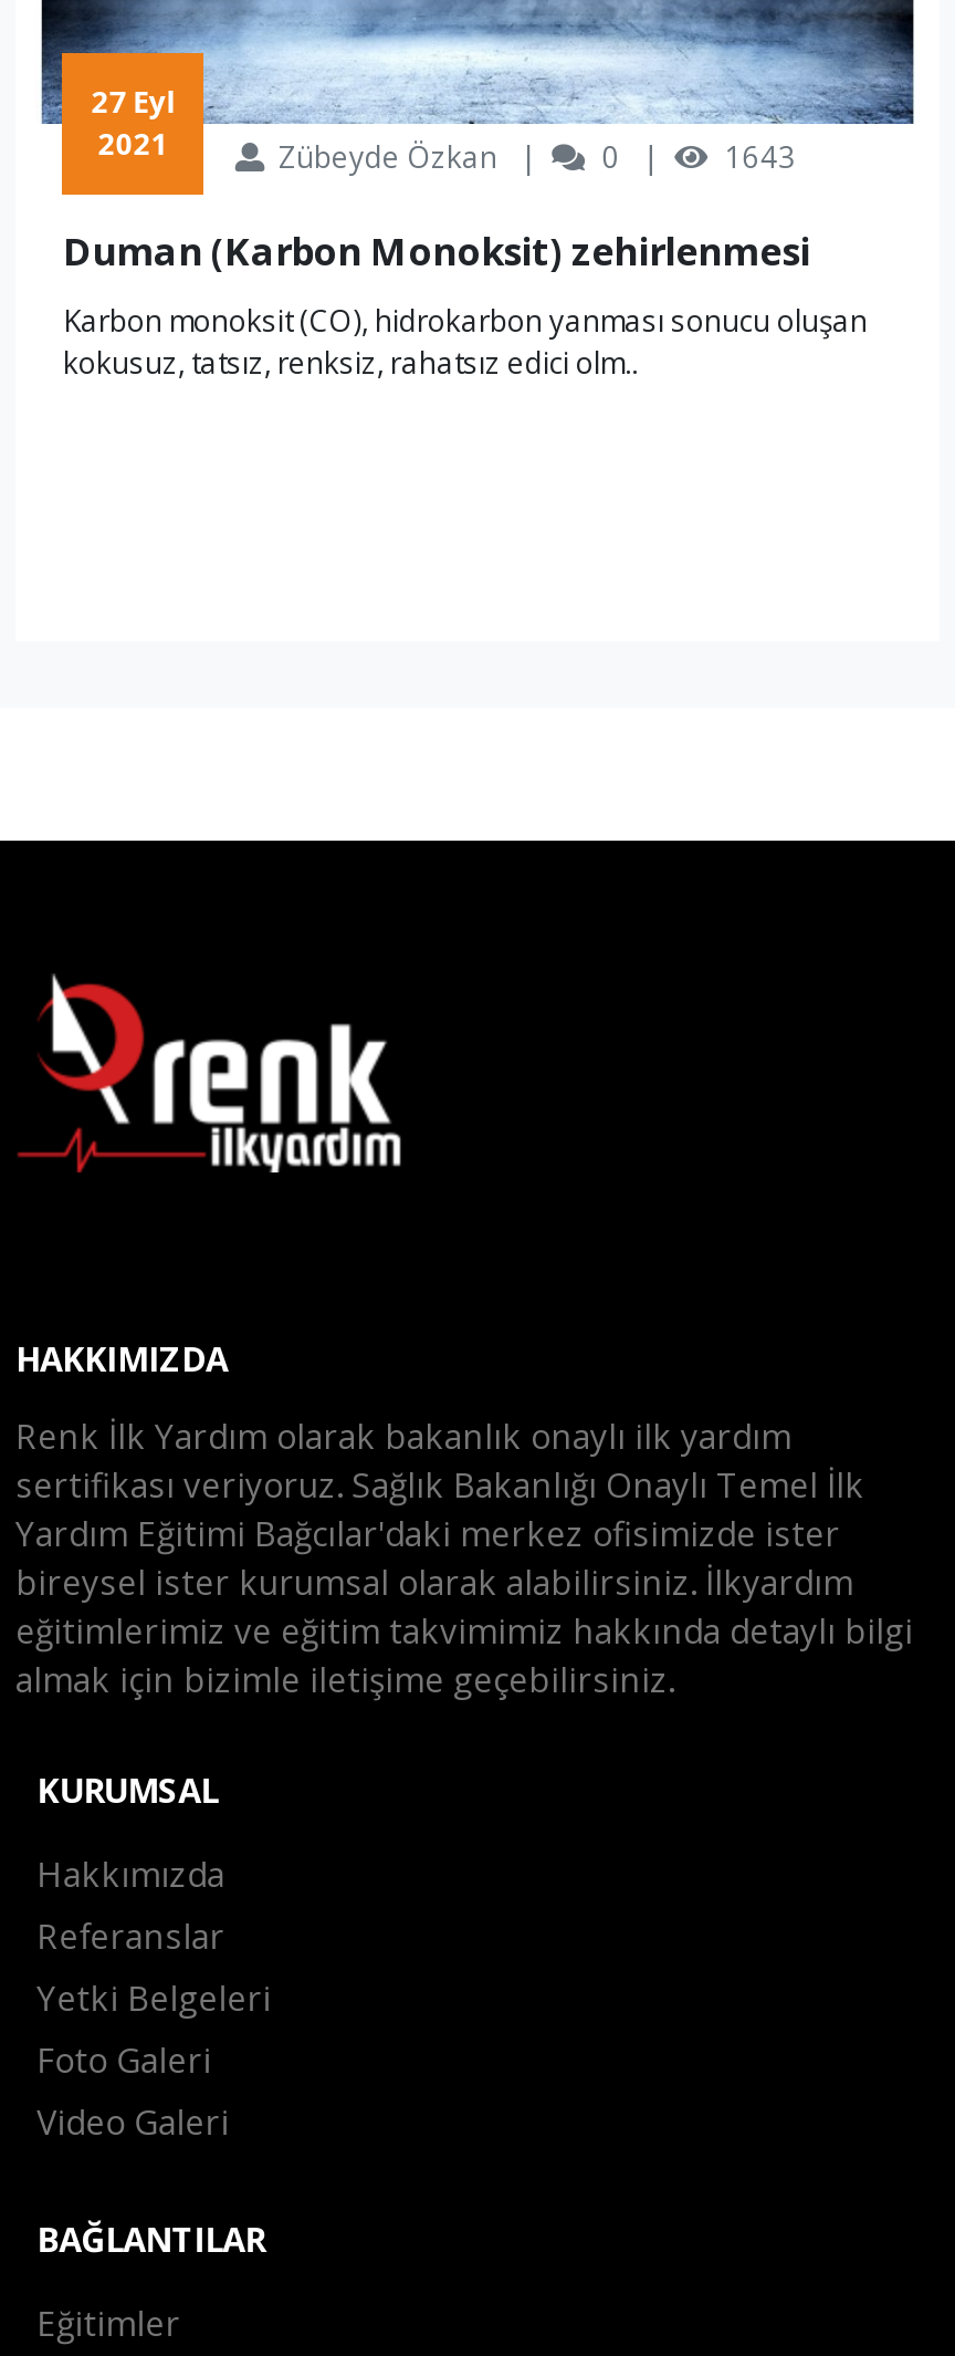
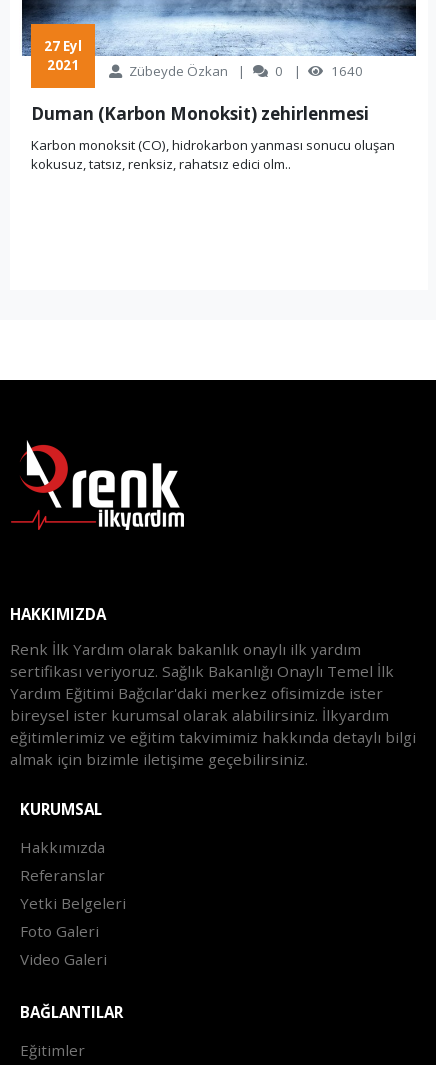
[718,138,795,178] 1643 -> [328,62,363,80] 1640

